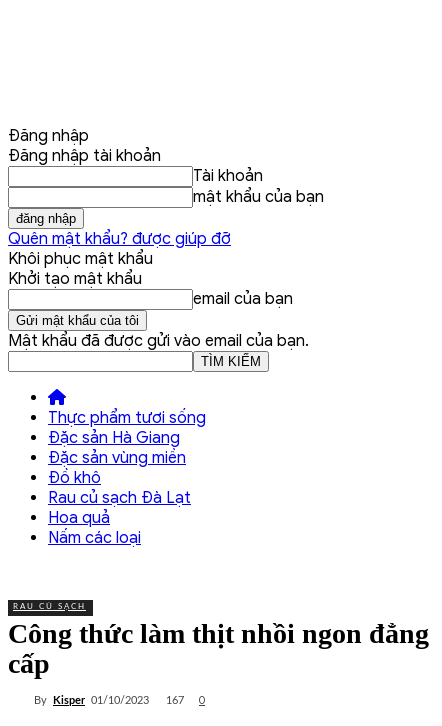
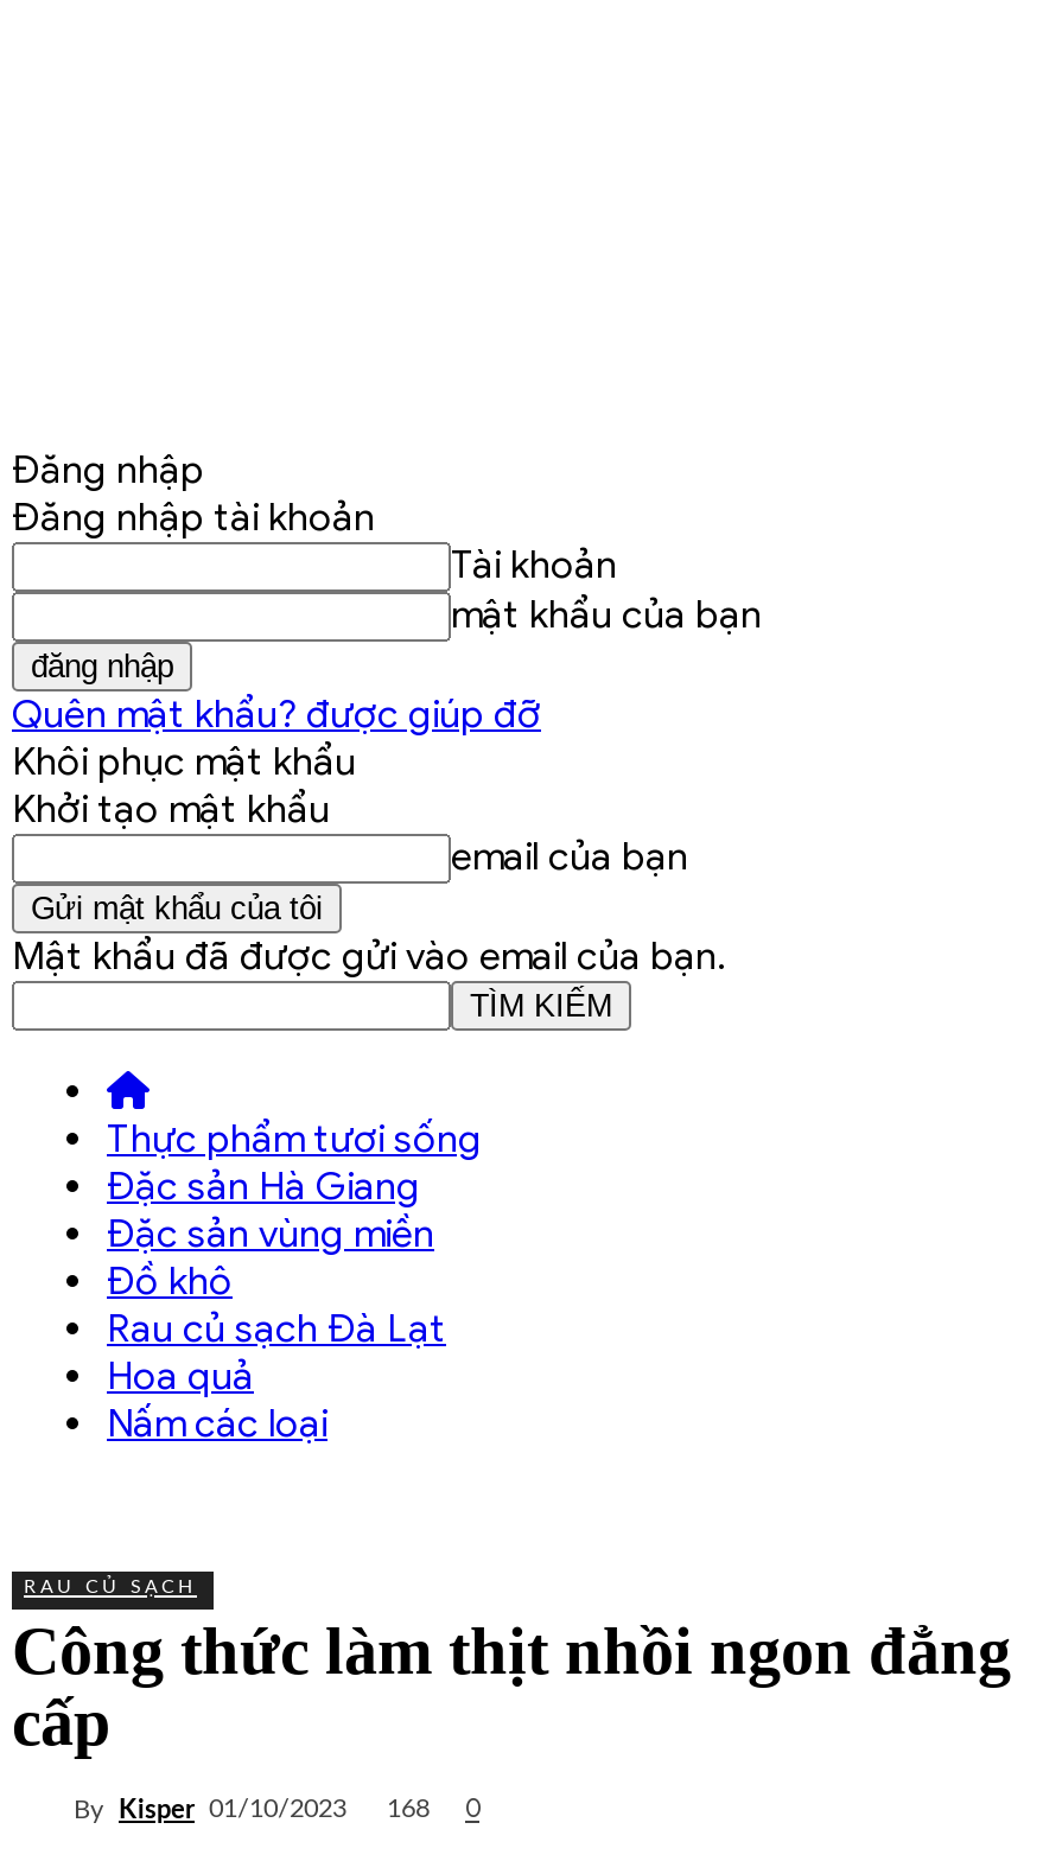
[166,695,184,706] 167 -> [387,1796,430,1823] 168

